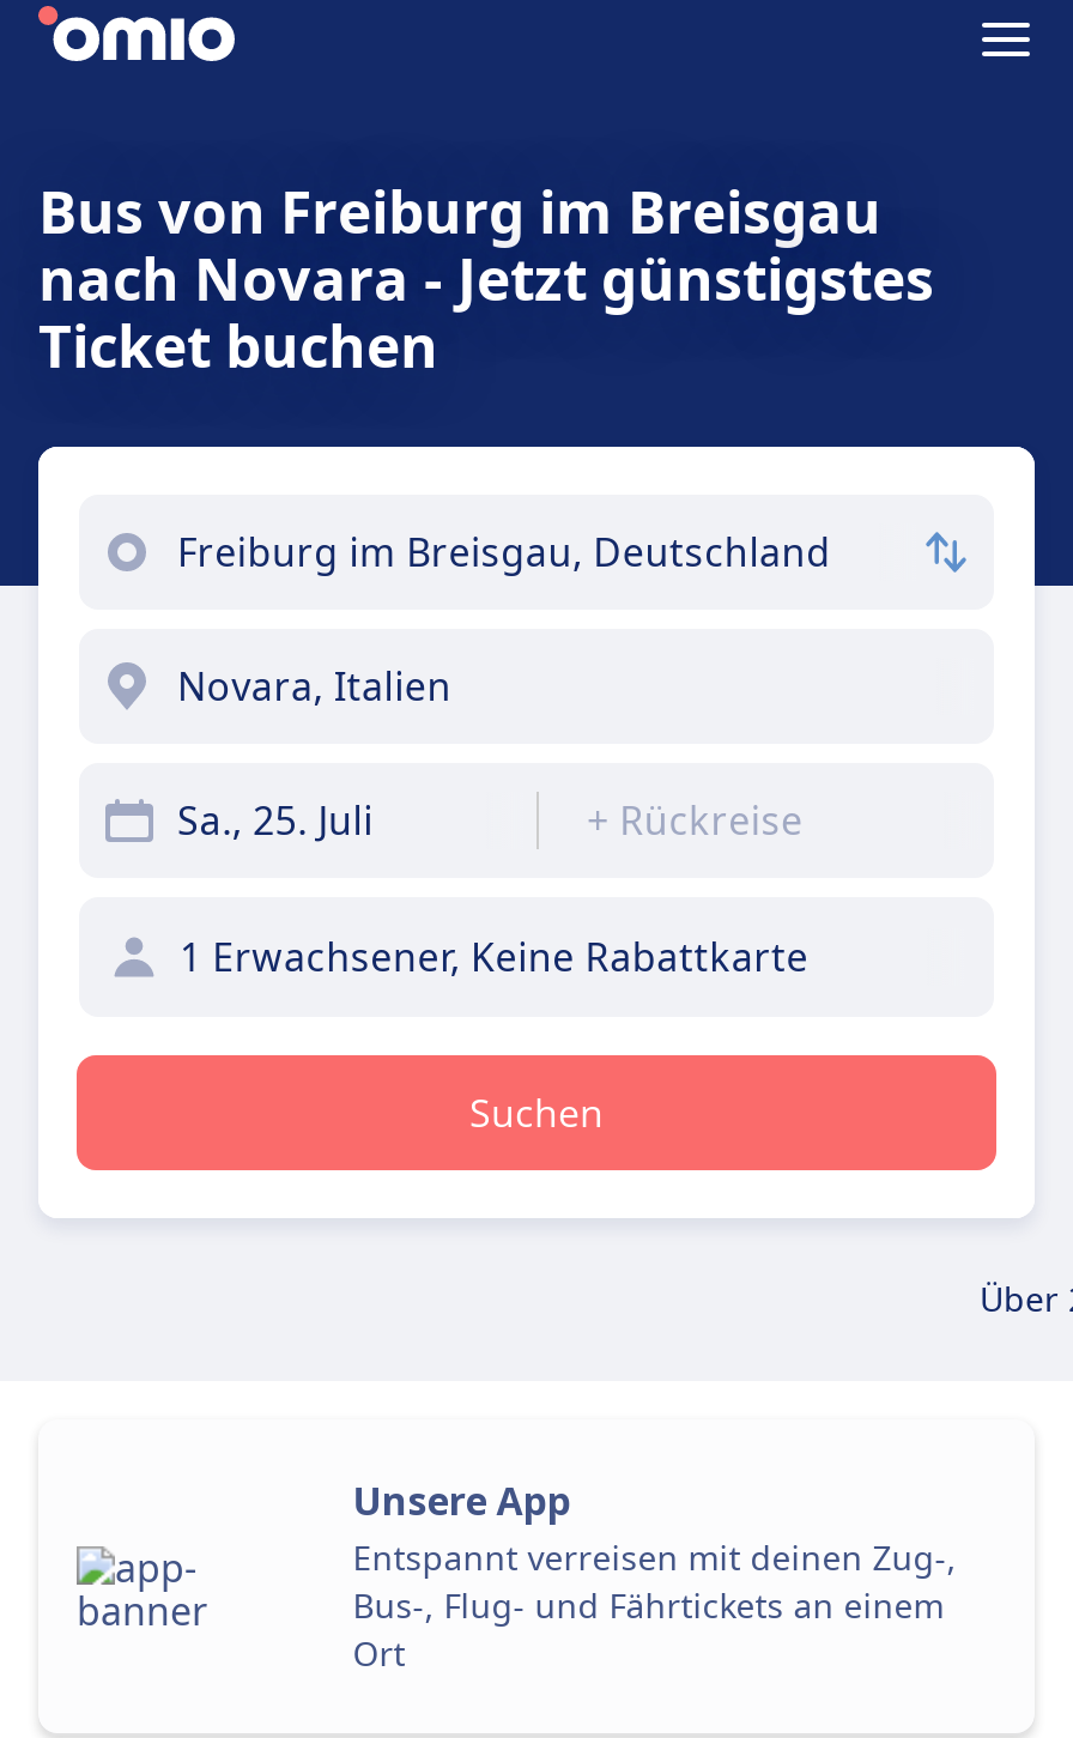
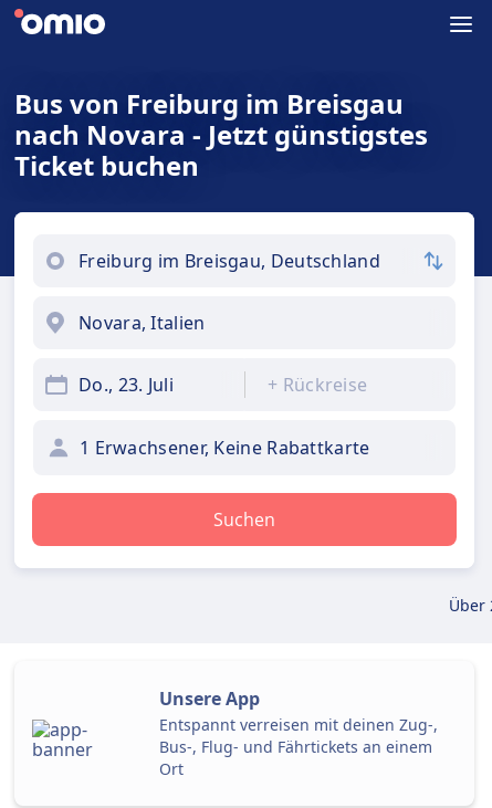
[177,794,373,847] Sa., 25. Juli -> [78,372,173,397] Do., 23. Juli

